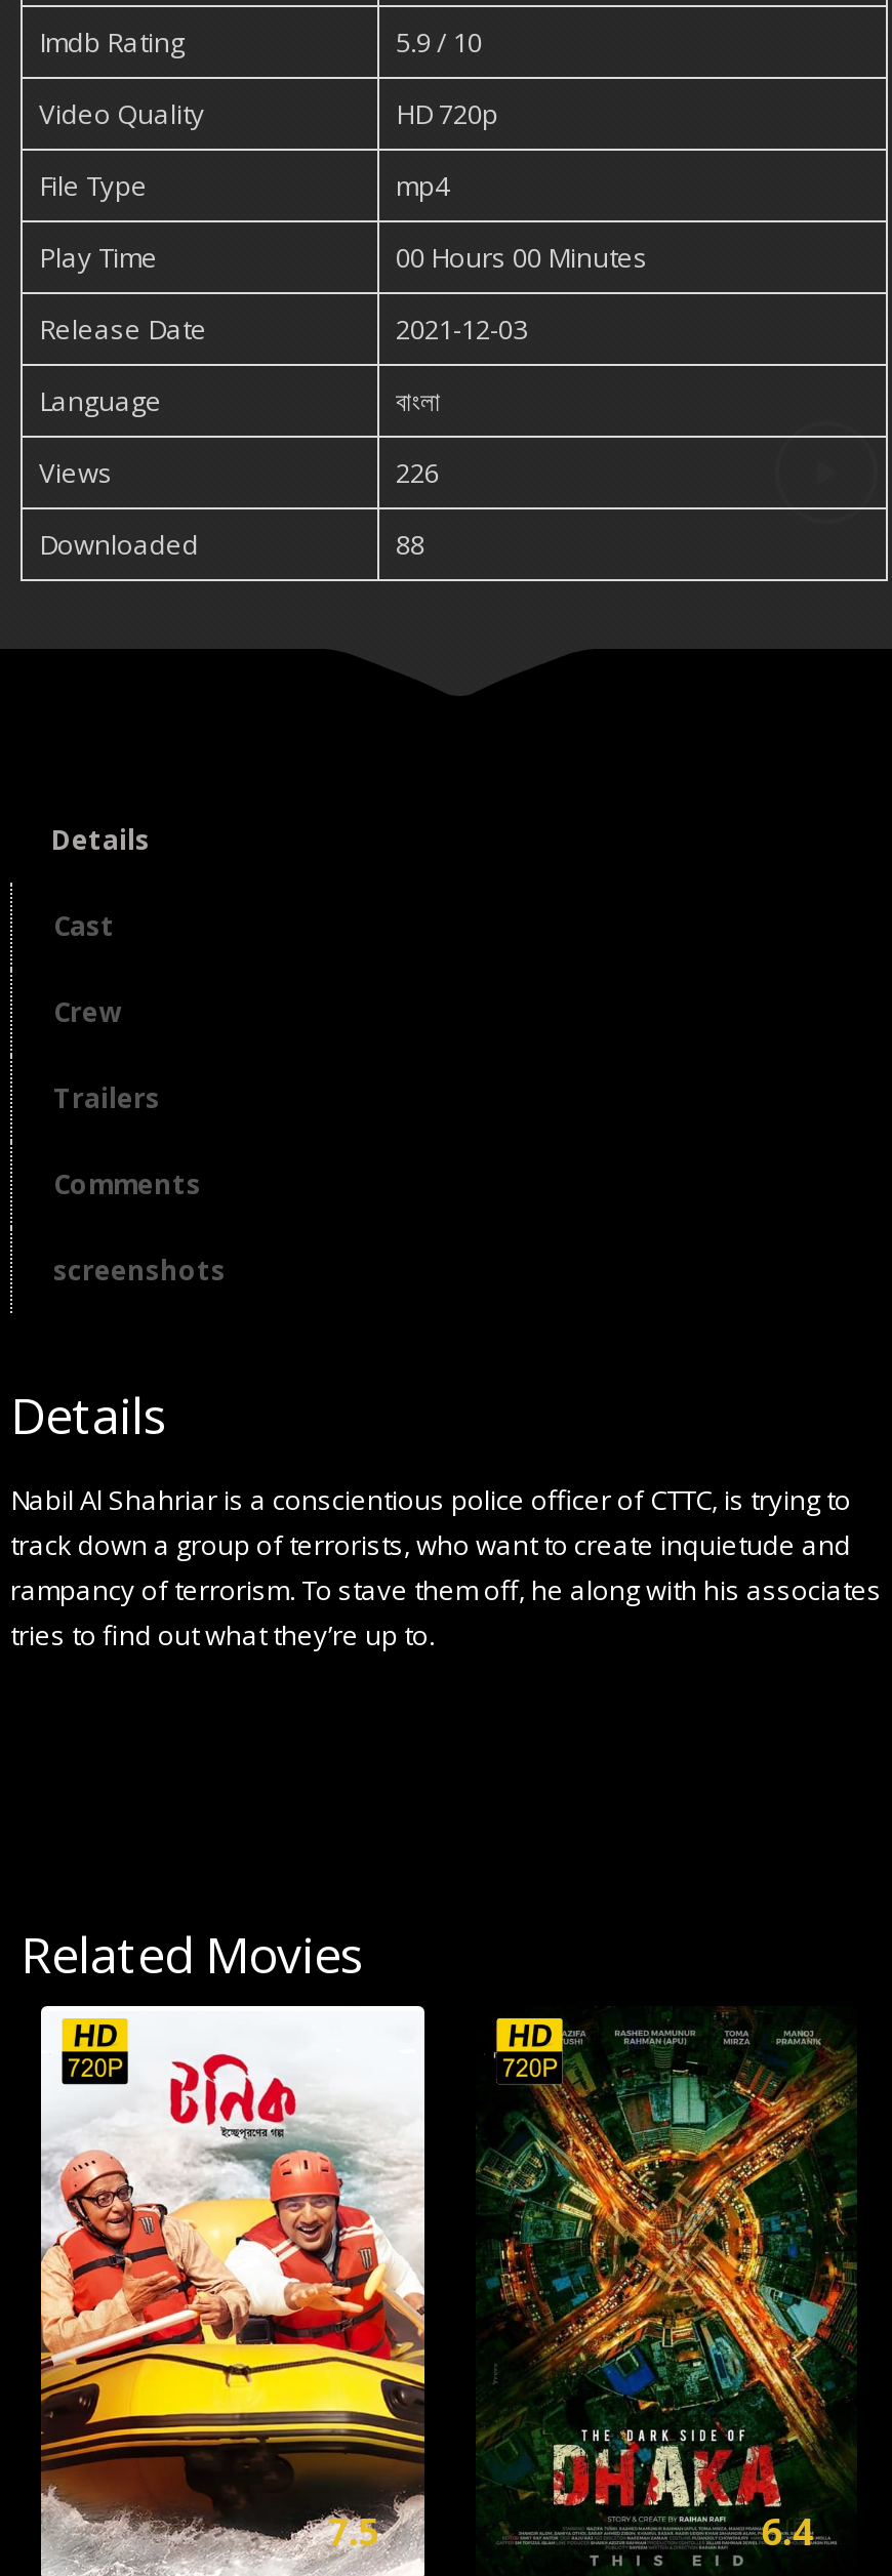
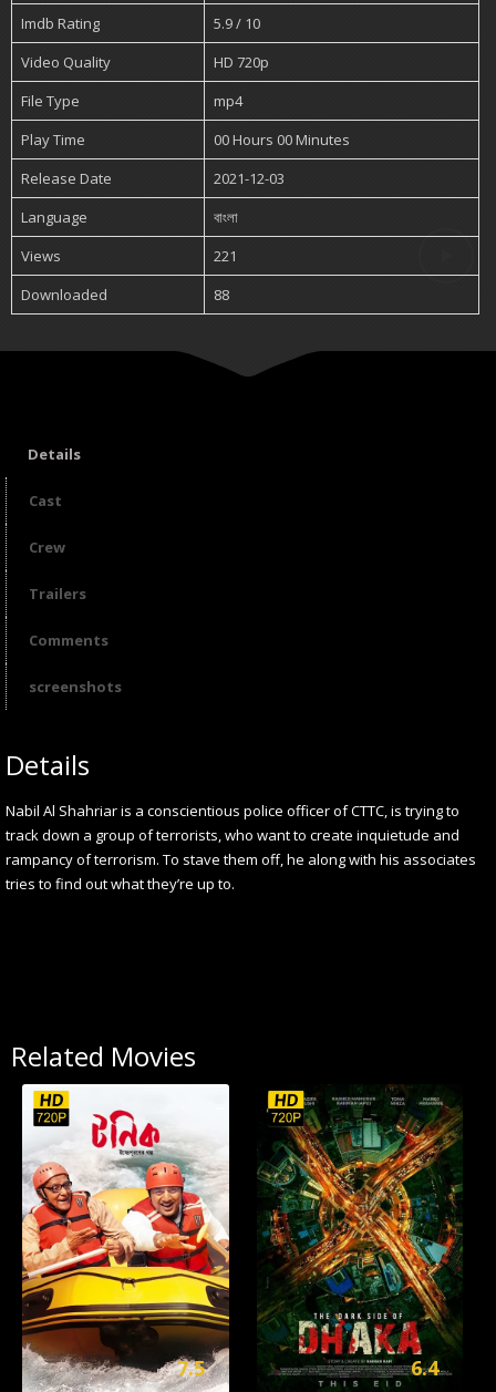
[396,454,439,491] 226 -> [214,246,237,266] 221

